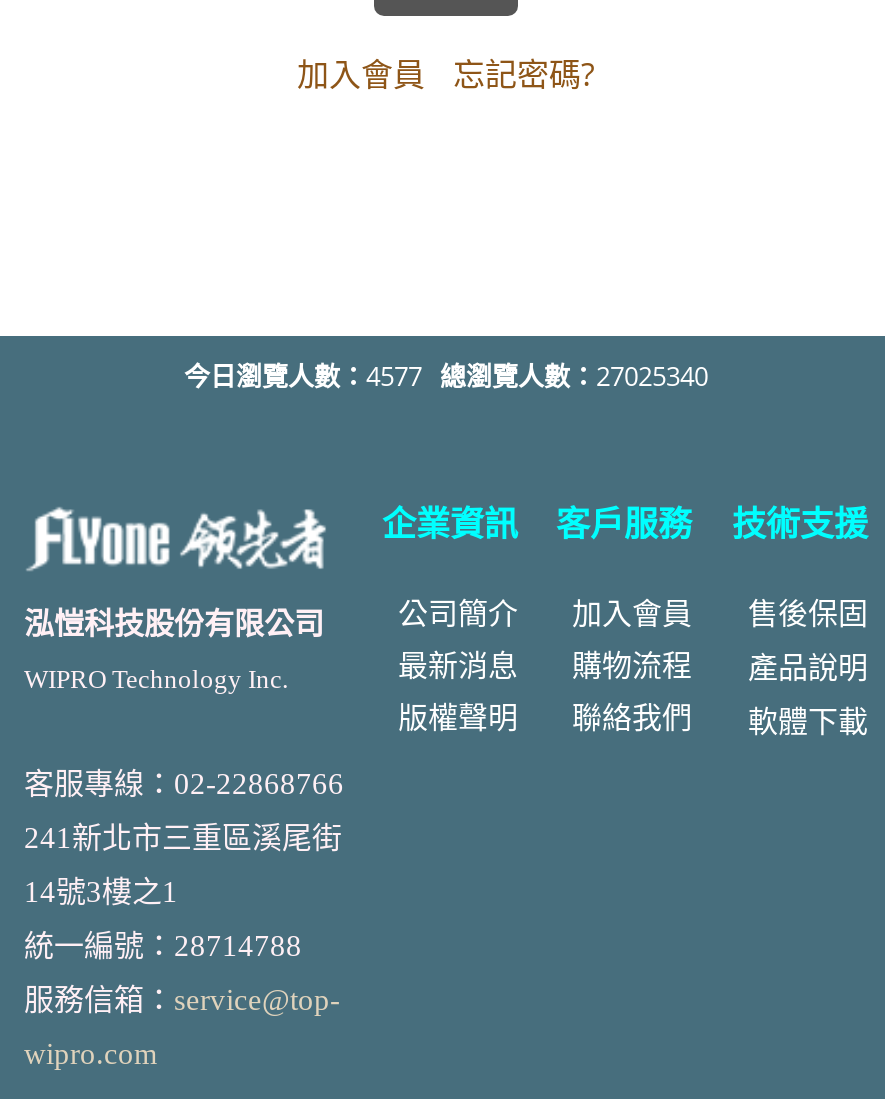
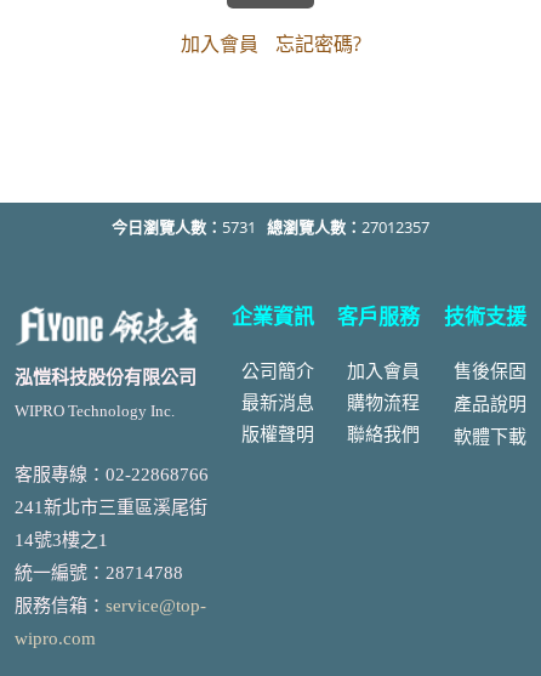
[184,358,708,394] 今日瀏覽人數：4577總瀏覽人數：27025340 -> [112,216,429,238] 今日瀏覽人數：5731總瀏覽人數：27012357

